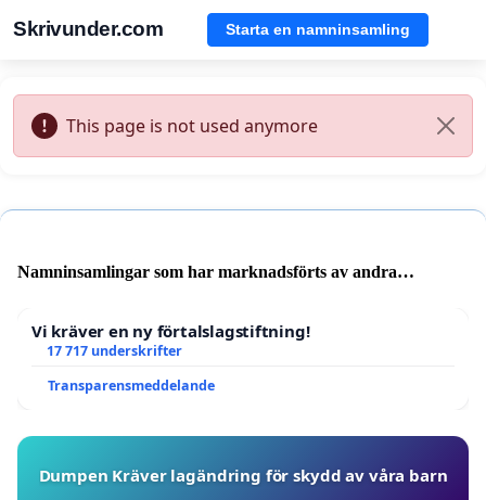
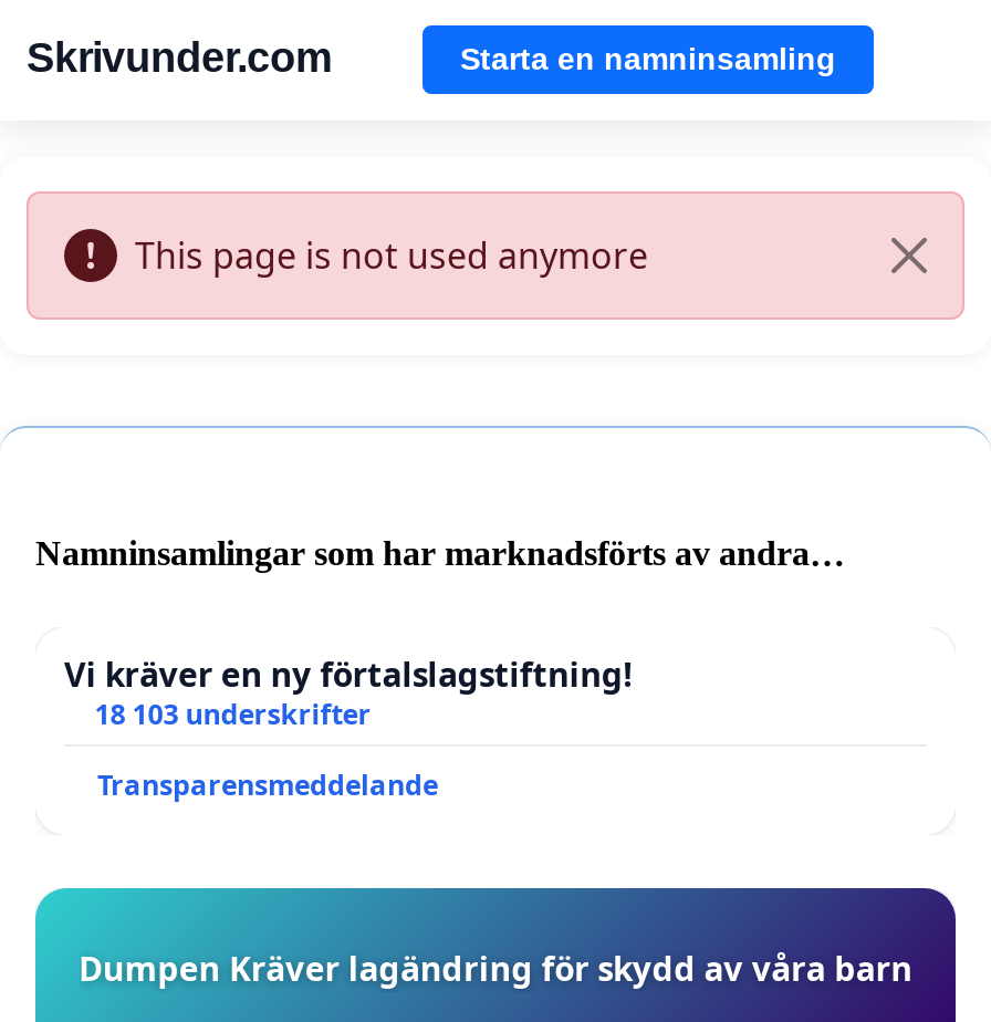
[46,342,182,360] 17 717 underskrifter -> [95,696,371,734] 18 103 underskrifter

